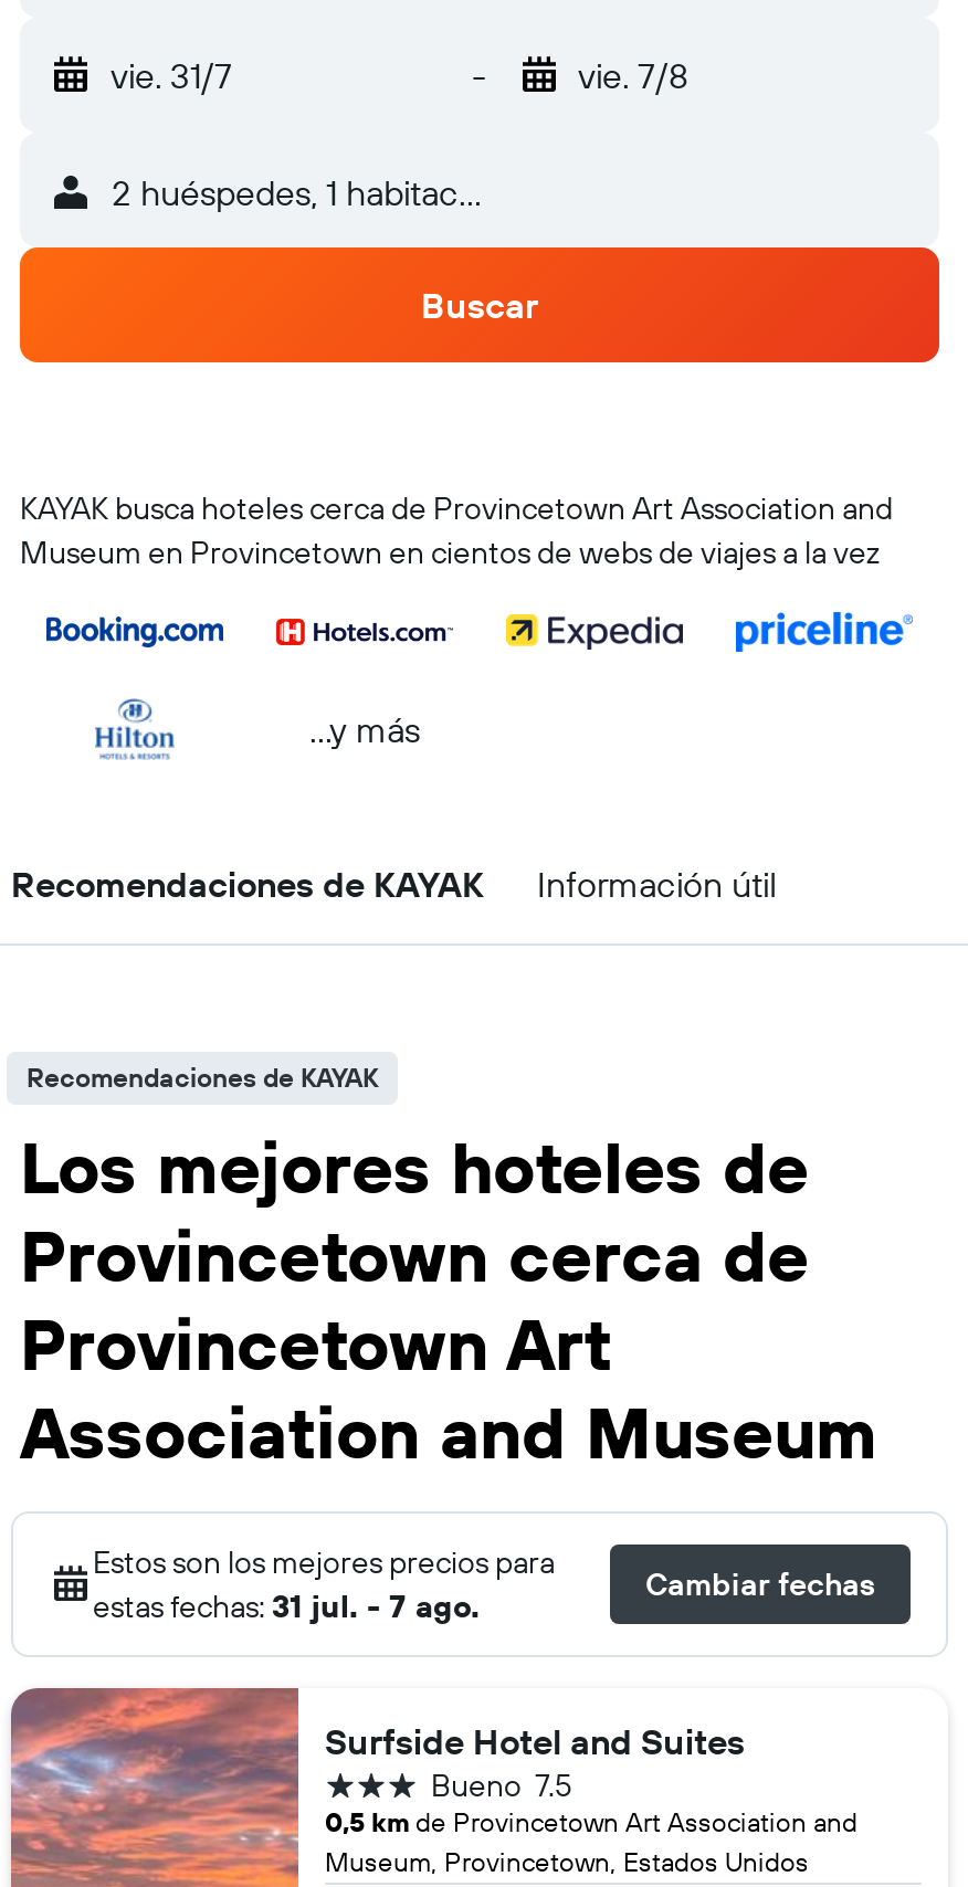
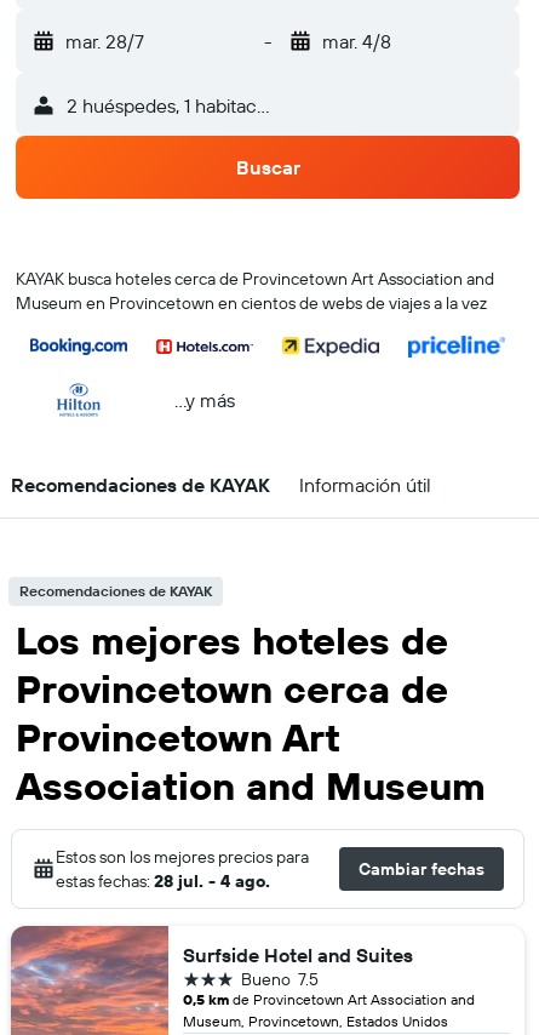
[111,53,232,97] vie. 31/7 -> [65,29,144,53] mar. 28/7
[578,53,688,97] vie. 7/8 -> [322,29,391,53] mar. 4/8
[93,1586,480,1626] estas fechas: 31 jul. - 7 ago. -> [56,870,270,892] estas fechas: 28 jul. - 4 ago.

